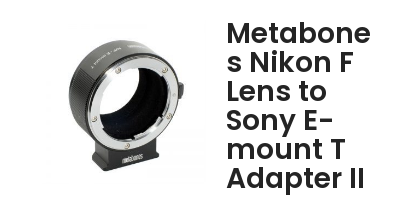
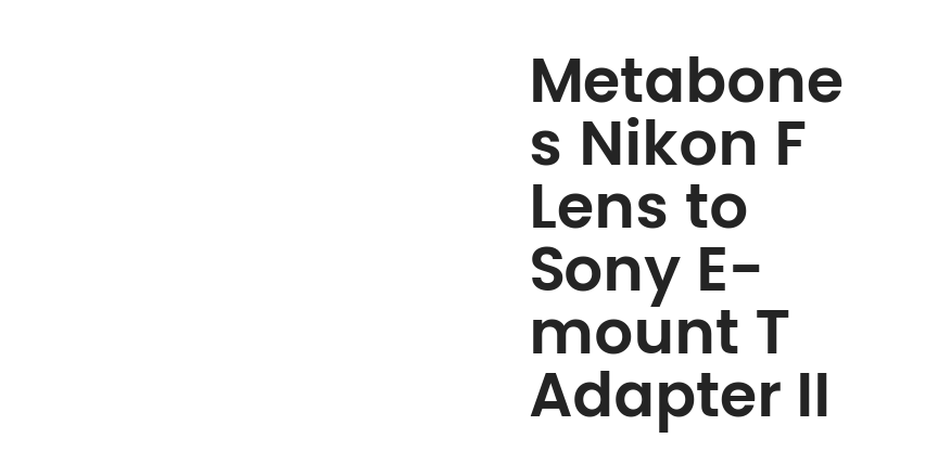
[68,40,185,172] [image] -> none

